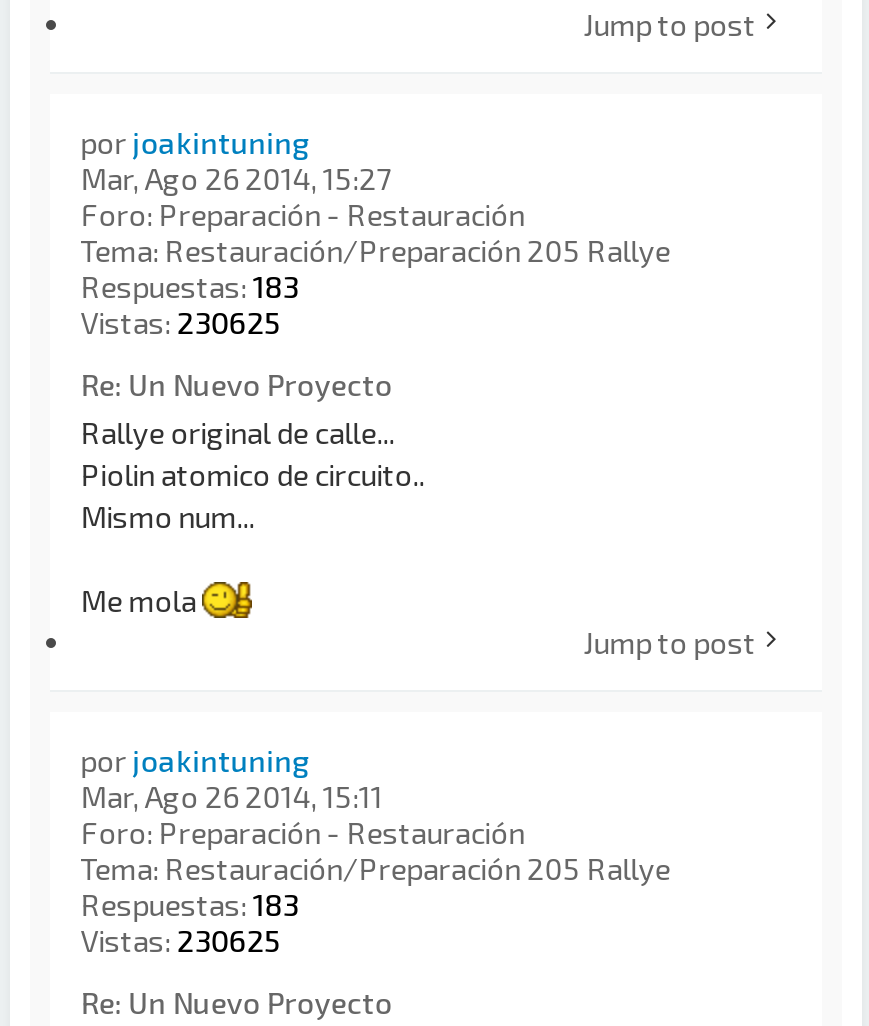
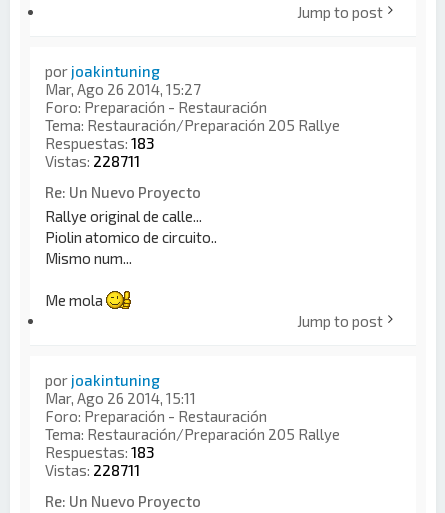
[80,304,280,340] Vistas: 230625 -> [45,152,140,170] Vistas: 228711
[80,921,280,957] Vistas: 230625 -> [45,460,140,478] Vistas: 228711

